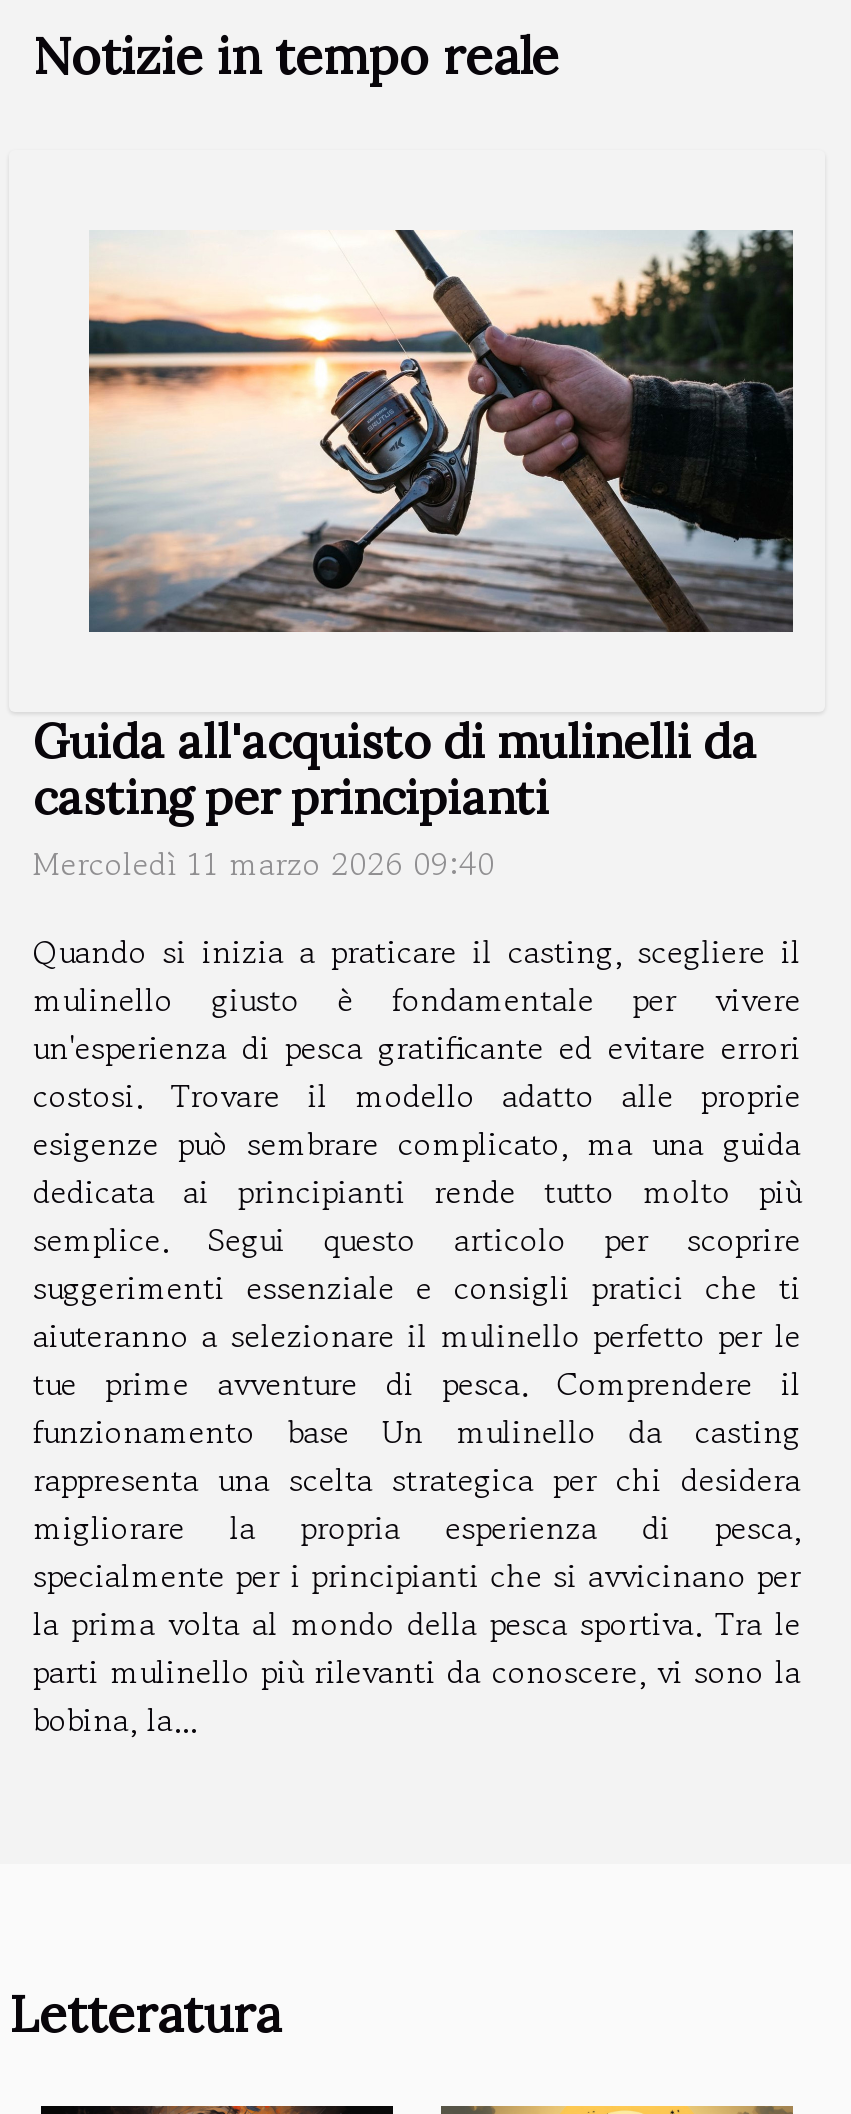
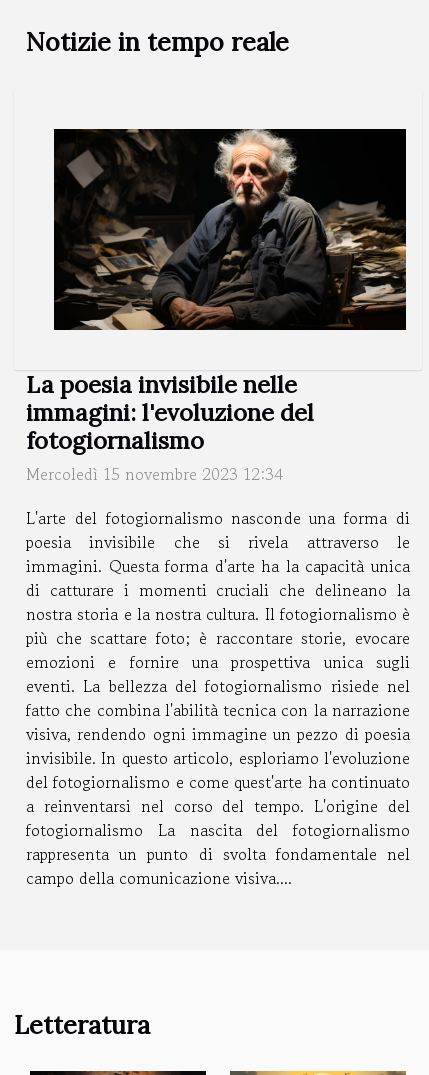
[33,228,795,888] [image] | Guida all'acquisto di mulinelli da | casting per principianti | Mercoledì 11 marzo 2026 09:40 -> [26,128,407,486] [image] | La poesia invisibile nelle | immagini: l'evoluzione del | fotogiornalismo | Mercoledì 15 novembre 2023 12:34
[33,928,801,1744] Quando si inizia a praticare il casting, scegliere il | mulinello giusto è fondamentale per vivere | un'esperienza di pesca gratificante ed evitare errori | costosi. Trovare il modello adatto alle proprie | esigenze può sembrare complicato, ma una guida | dedicata ai principianti rende tutto molto più | semplice. Segui questo articolo per scoprire | suggerimenti essenziale e consigli pratici che ti | aiuteranno a selezionare il mulinello perfetto per le | tue prime avventure di pesca. Comprendere il | funzionamento base Un mulinello da casting | rappresenta una scelta strategica per chi desidera | migliorare la propria esperienza di pesca, | specialmente per i principianti che si avvicinano per | la prima volta al mondo della pesca sportiva. Tra le | parti mulinello più rilevanti da conoscere, vi sono la | bobina, la... -> [26,506,410,890] L'arte del fotogiornalismo nasconde una forma di | poesia invisibile che si rivela attraverso le | immagini. Questa forma d'arte ha la capacità unica | di catturare i momenti cruciali che delineano la | nostra storia e la nostra cultura. Il fotogiornalismo è | più che scattare foto; è raccontare storie, evocare | emozioni e fornire una prospettiva unica sugli | eventi. La bellezza del fotogiornalismo risiede nel | fatto che combina l'abilità tecnica con la narrazione | visiva, rendendo ogni immagine un pezzo di poesia | invisibile. In questo articolo, esploriamo l'evoluzione | del fotogiornalismo e come quest'arte ha continuato | a reinventarsi nel corso del tempo. L'origine del | fotogiornalismo La nascita del fotogiornalismo | rappresenta un punto di svolta fondamentale nel | campo della comunicazione visiva....

